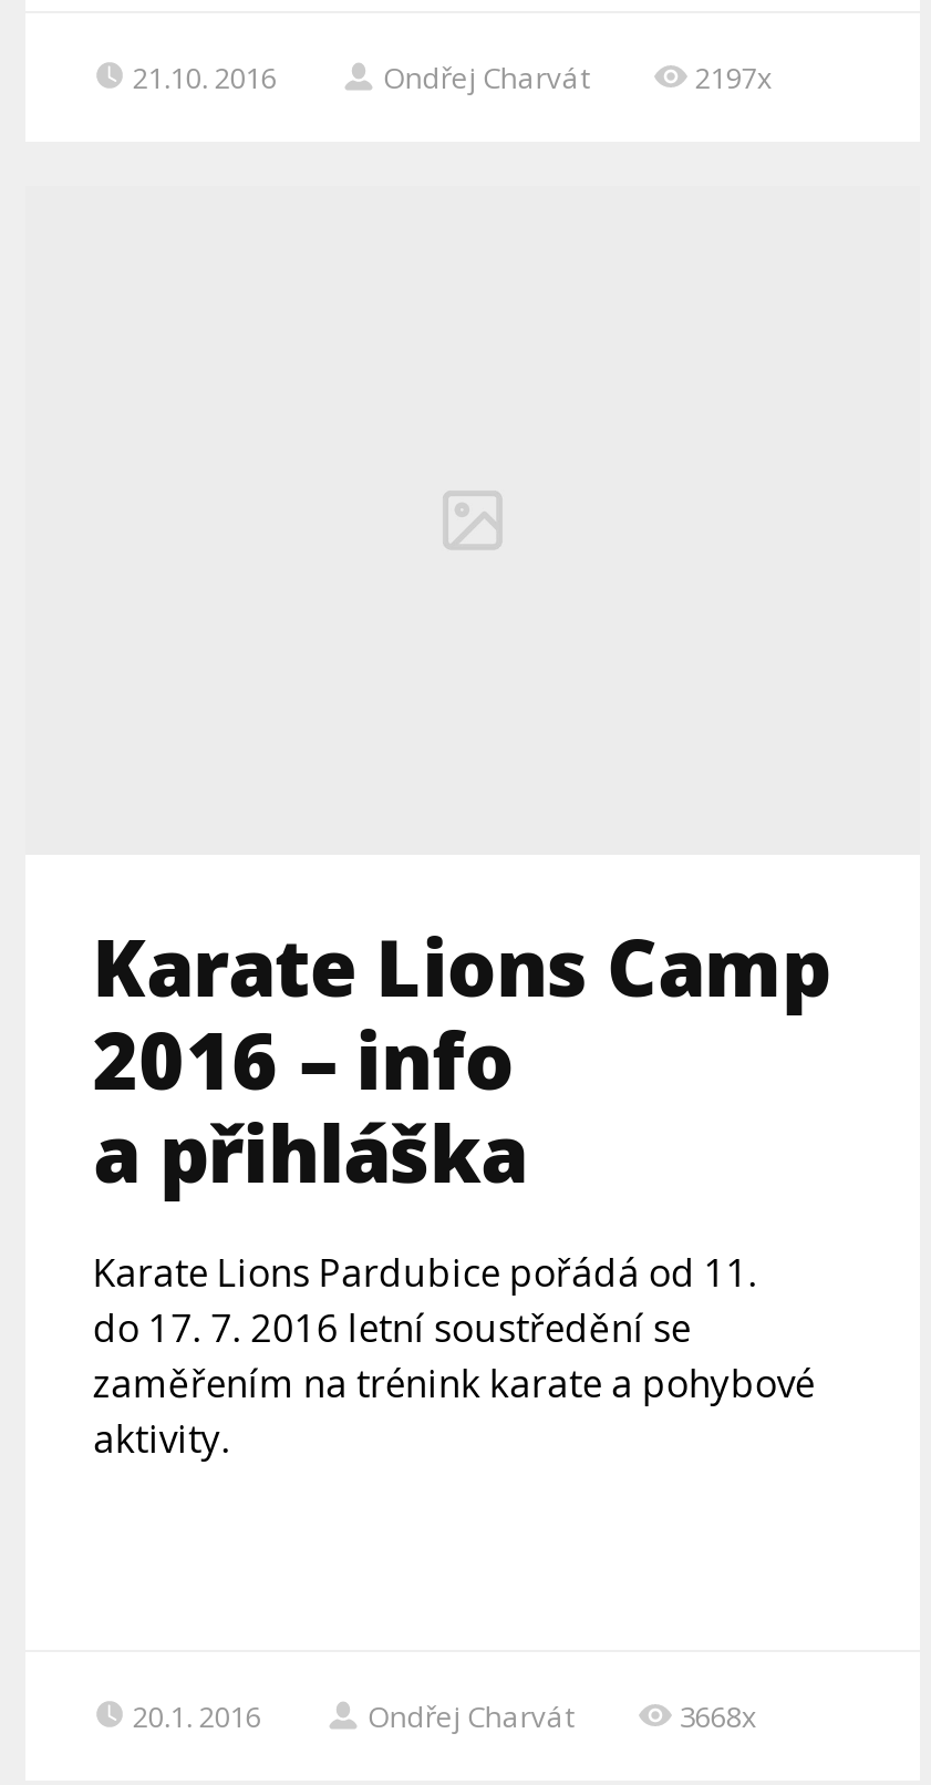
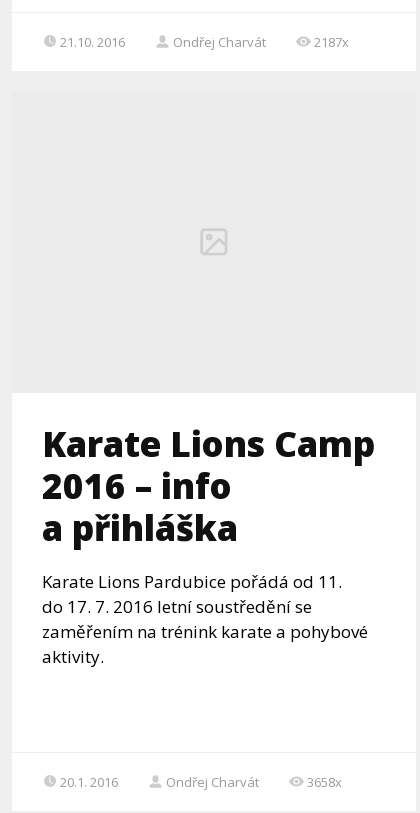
[695,57,772,97] 2197x -> [314,33,349,51] 2187x
[679,1696,757,1736] 3668x -> [307,773,342,791] 3658x

